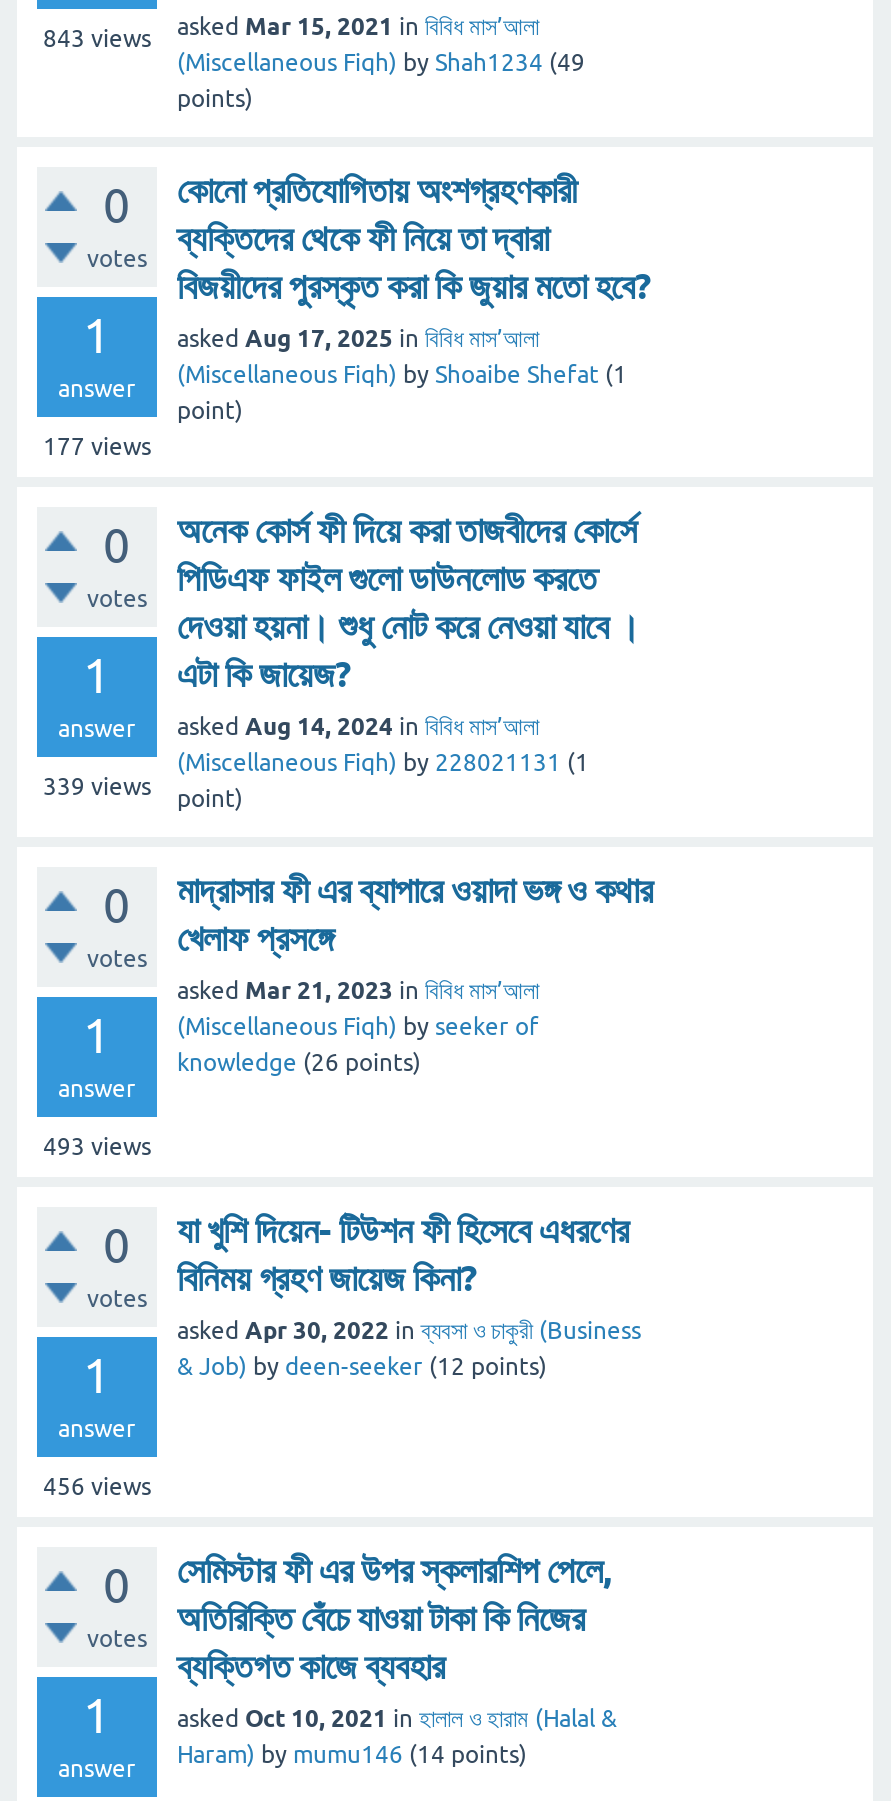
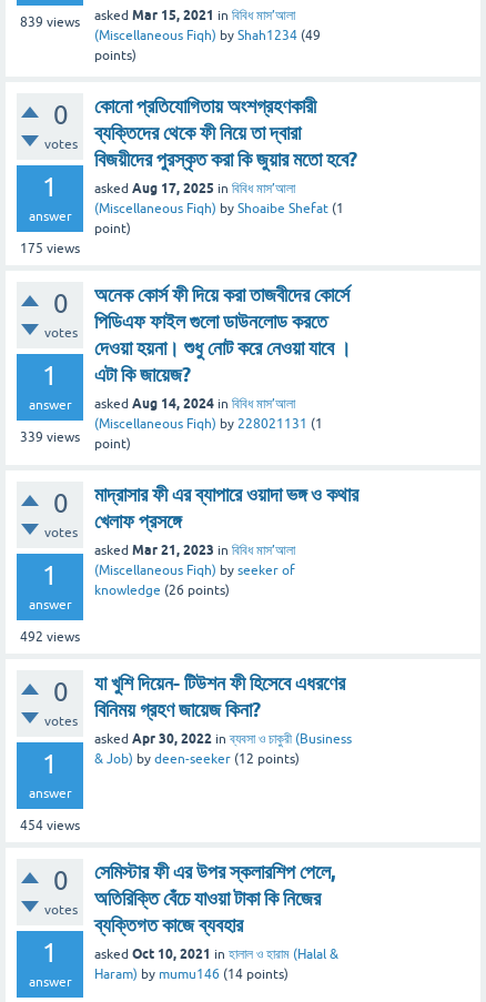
[43,10,539,52] 843 views asked Mar 15, 2021 in বিবিধ মাস’আলা -> [20,6,295,30] 839 views asked Mar 15, 2021 in বিবিধ মাস’আলা
[43,432,151,460] 177 views -> [20,240,80,256] 175 views
[43,1132,151,1160] 493 views -> [20,629,80,644] 492 views
[43,1472,151,1500] 456 views -> [20,817,80,833] 454 views

